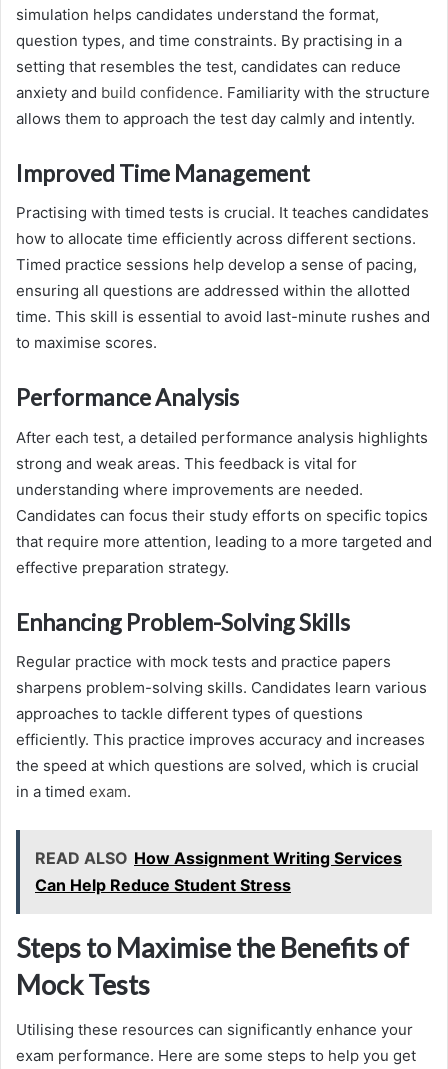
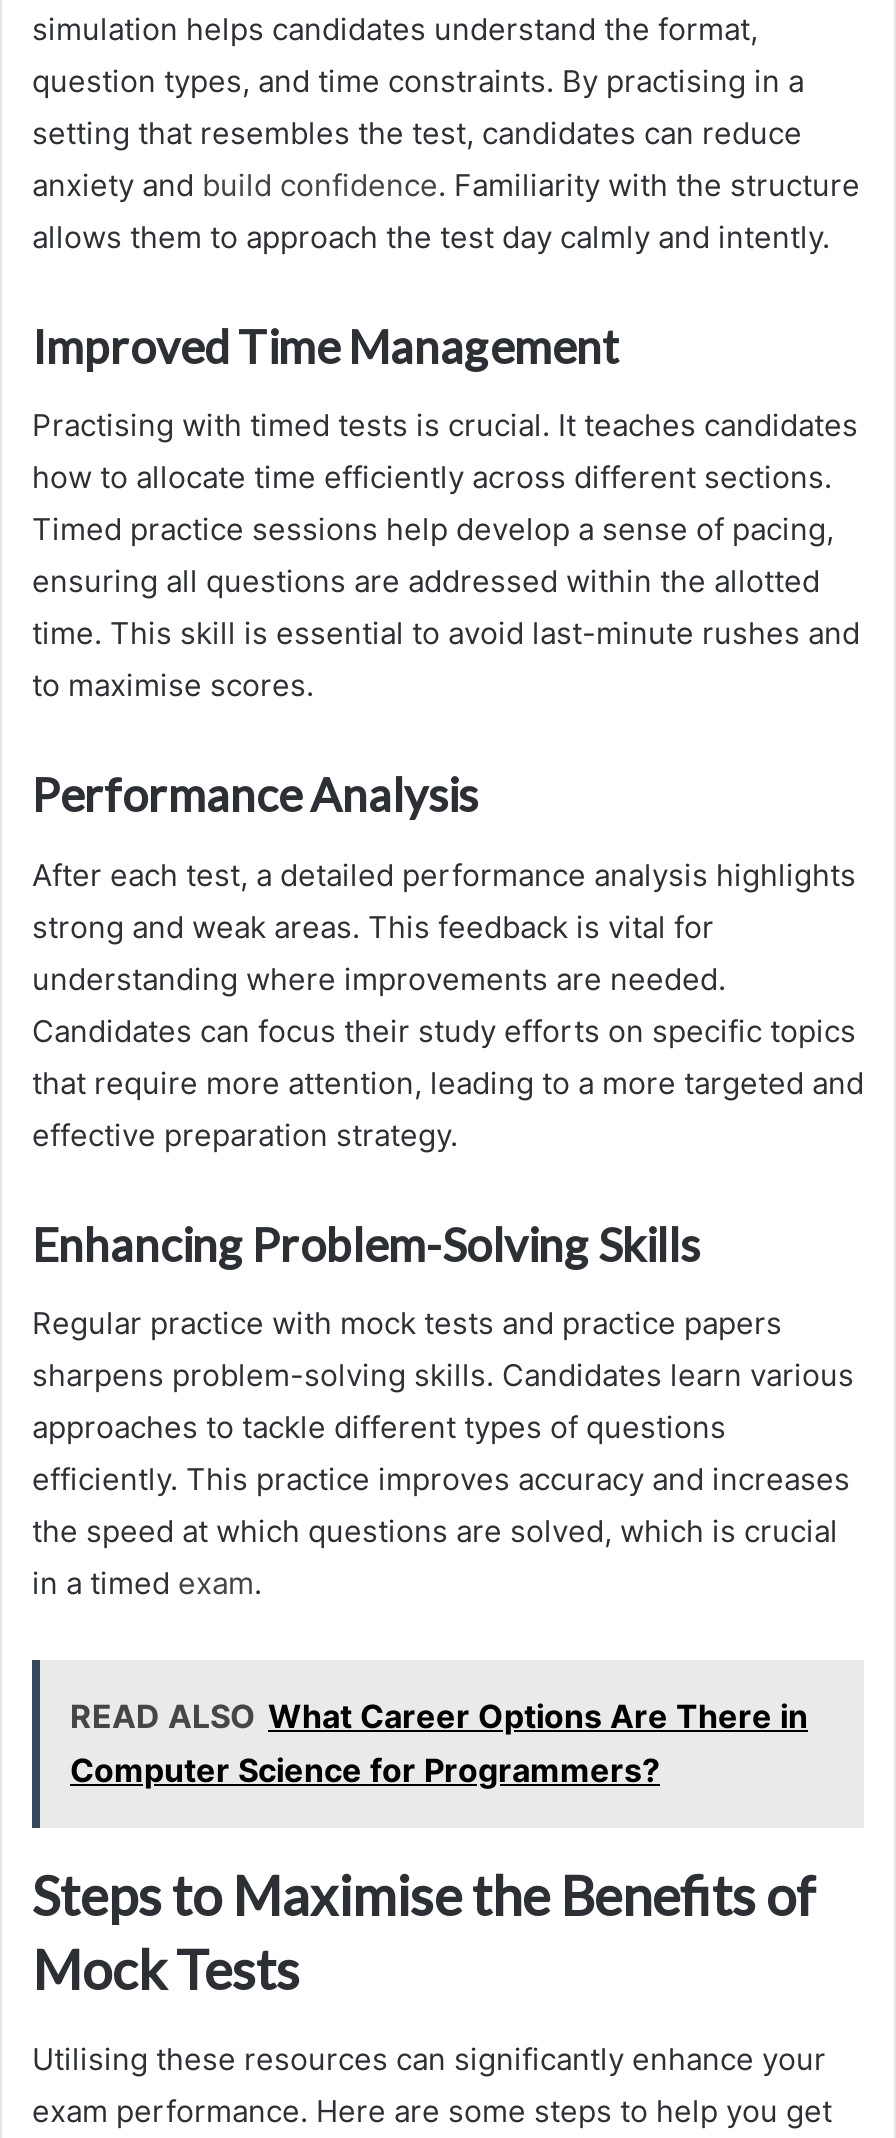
[35,848,402,895] READ ALSO How Assignment Writing Services | Can Help Reduce Student Stress -> [70,1697,808,1791] READ ALSO What Career Options Are There in | Computer Science for Programmers?

